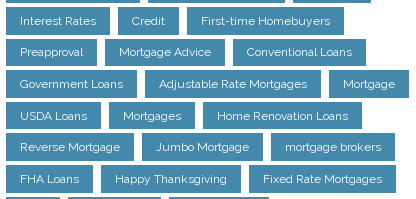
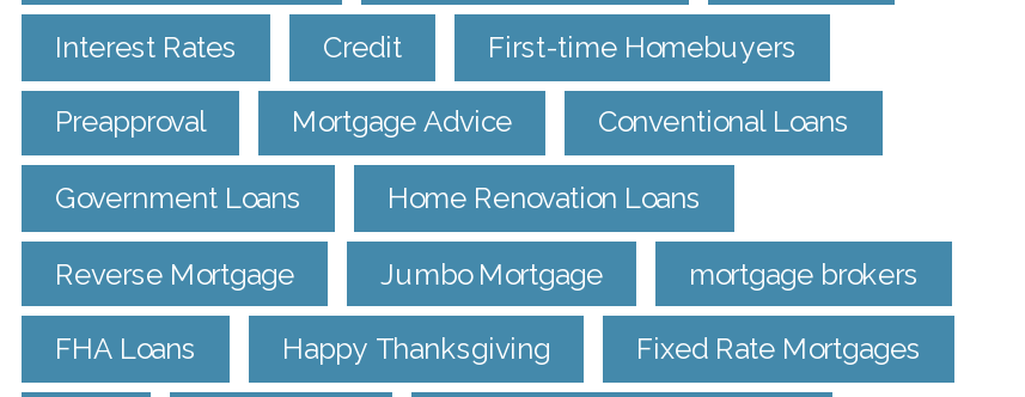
[20,77,395,122] Adjustable Rate Mortgages | Mortgage | USDA Loans | Mortgages -> none

